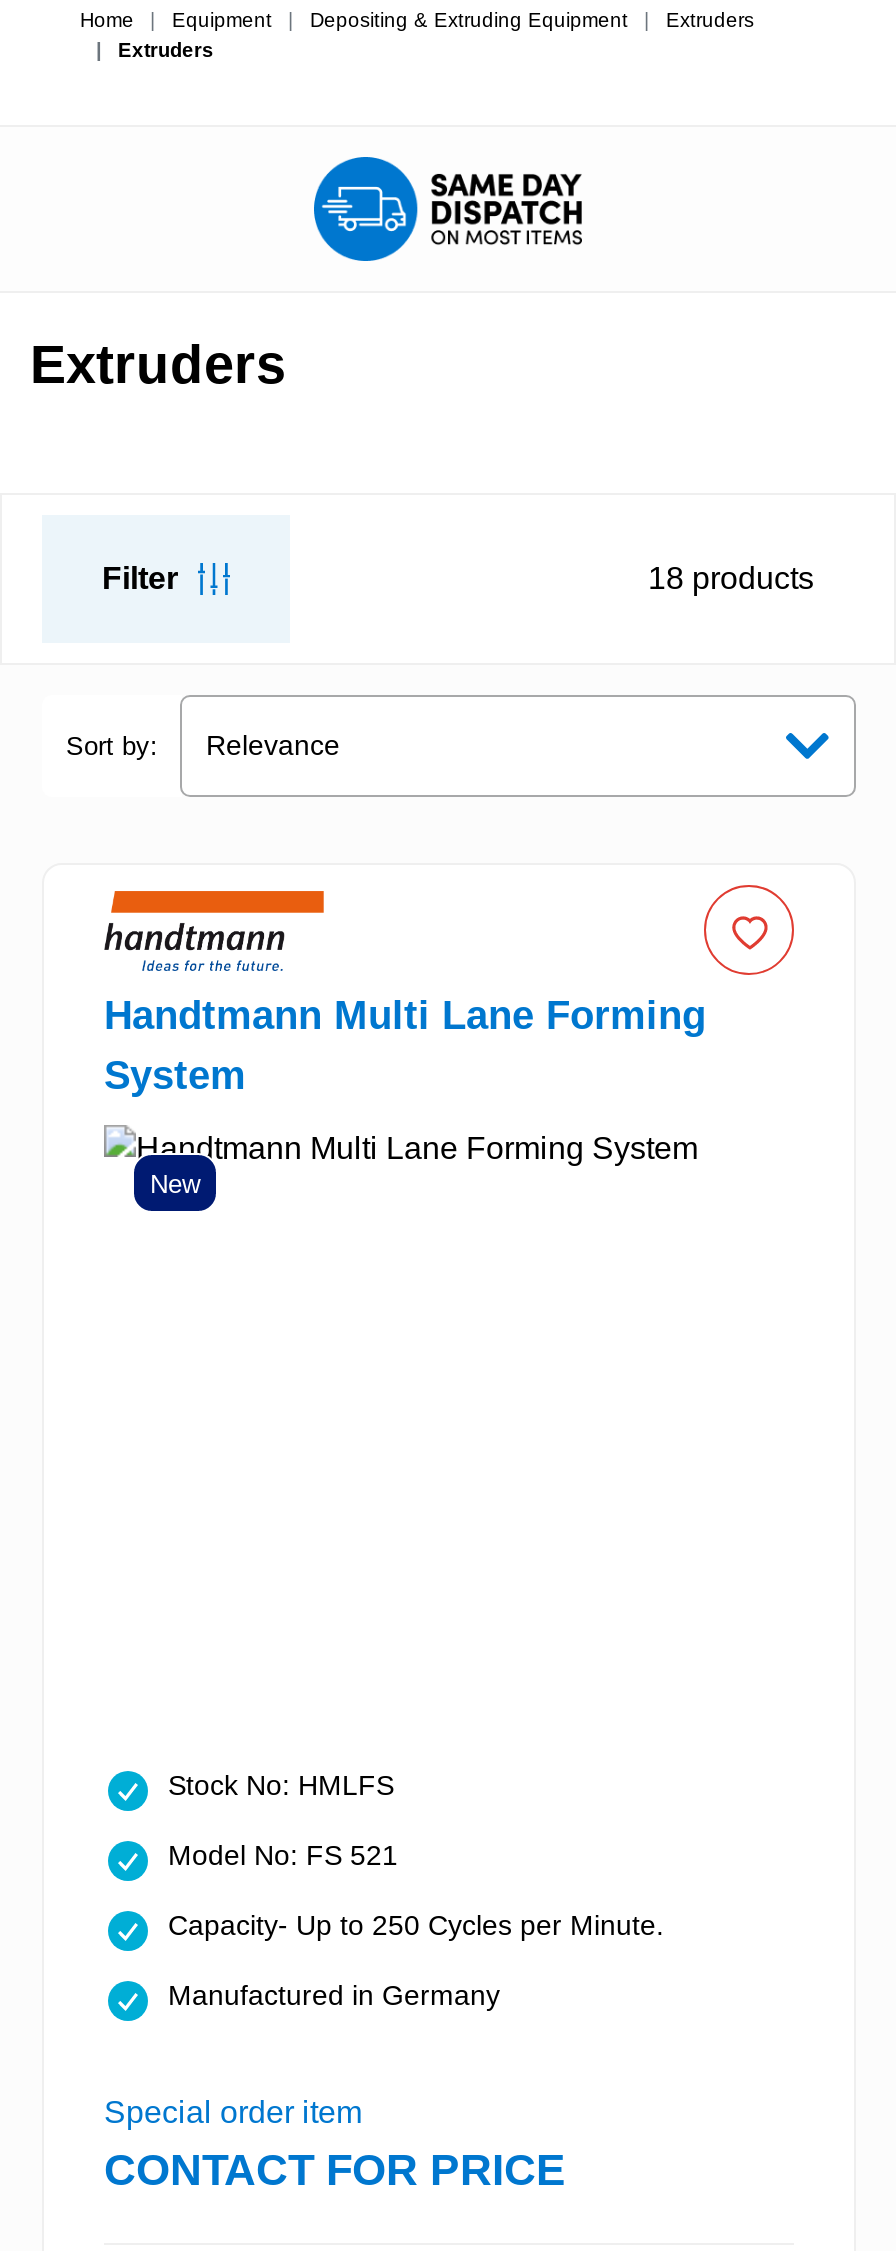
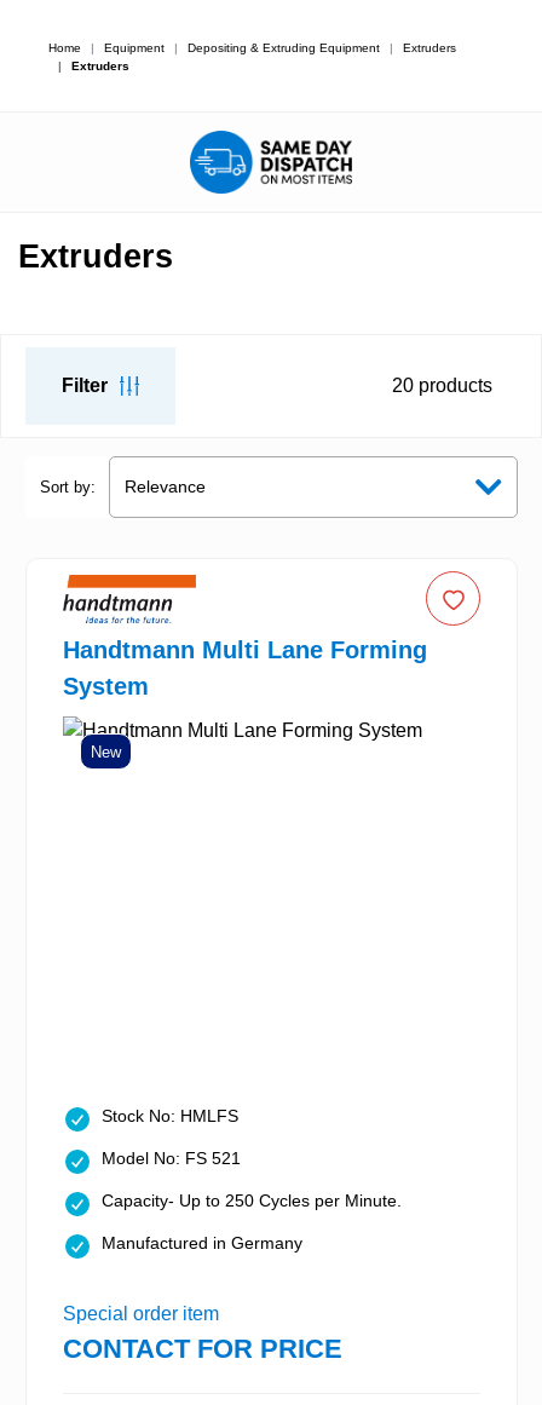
[648,560,814,594] 18 products -> [392,375,492,395] 20 products

